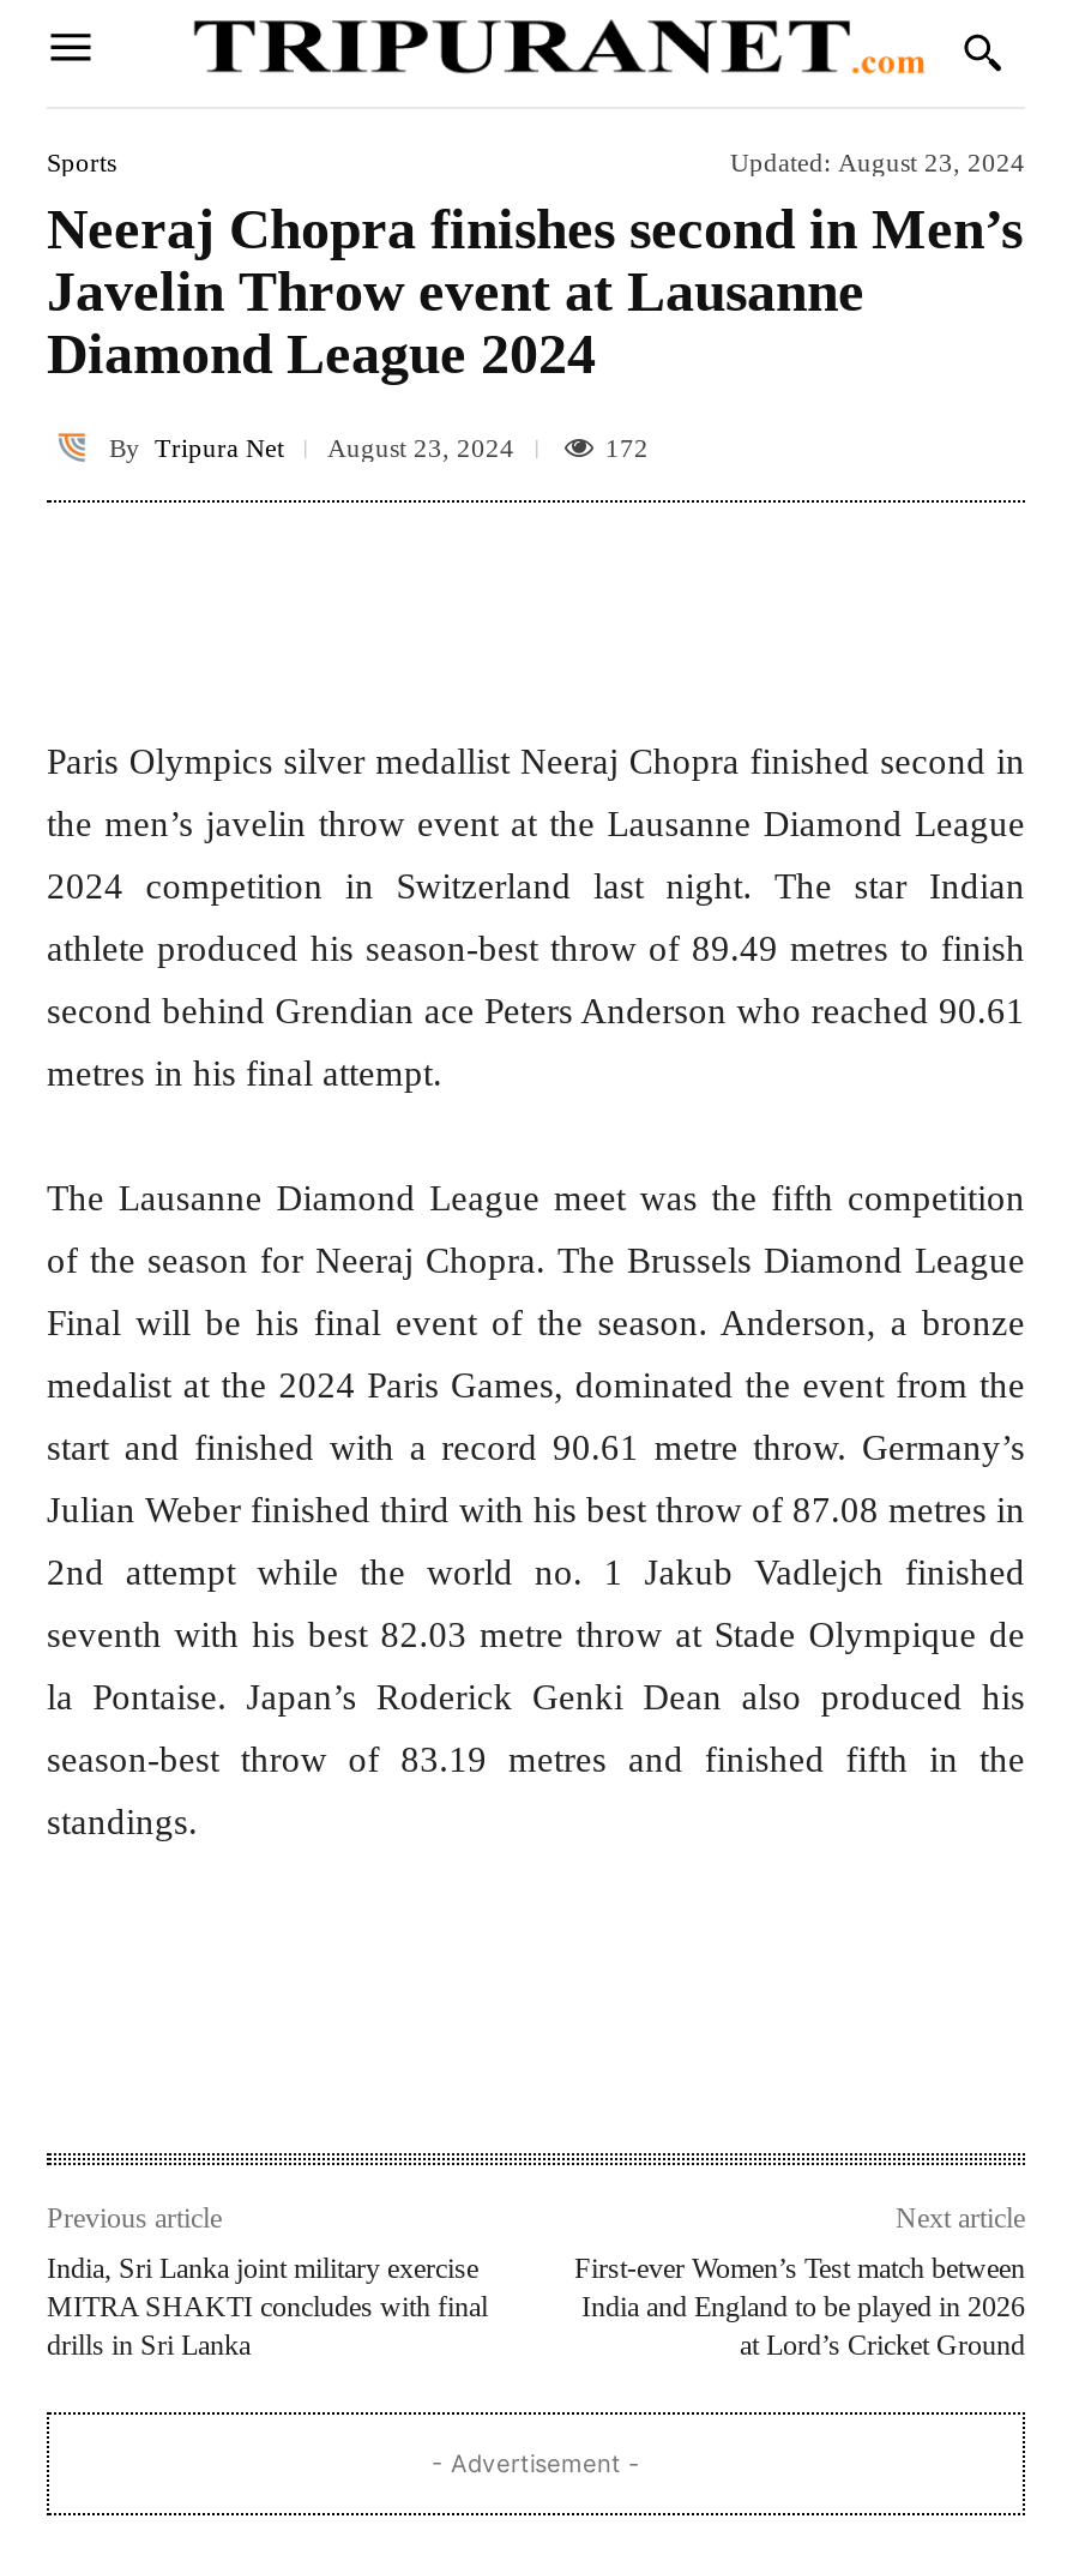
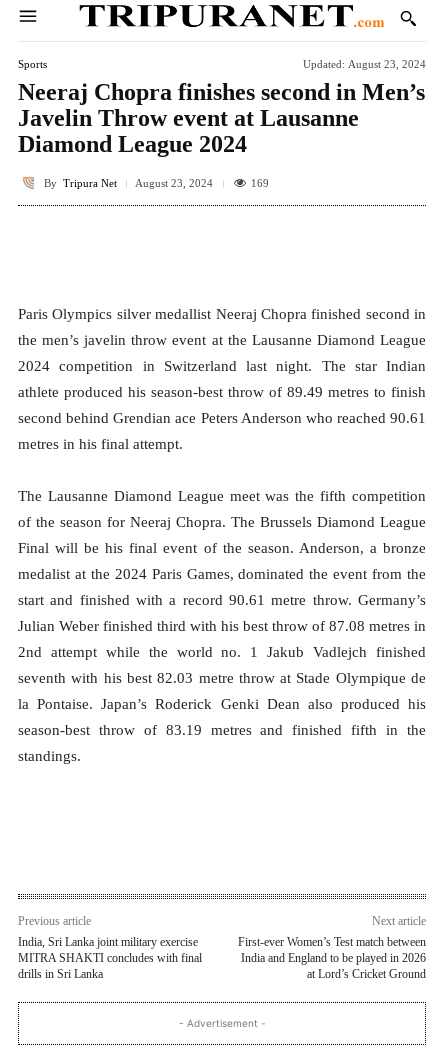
[605,433,649,462] 172 -> [251,177,269,189] 169

